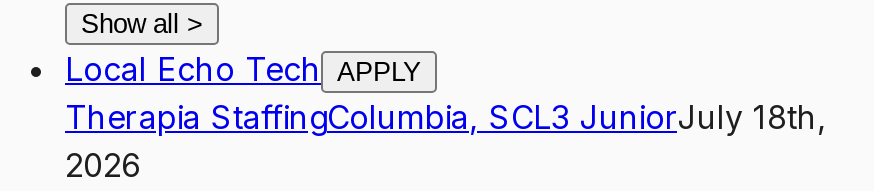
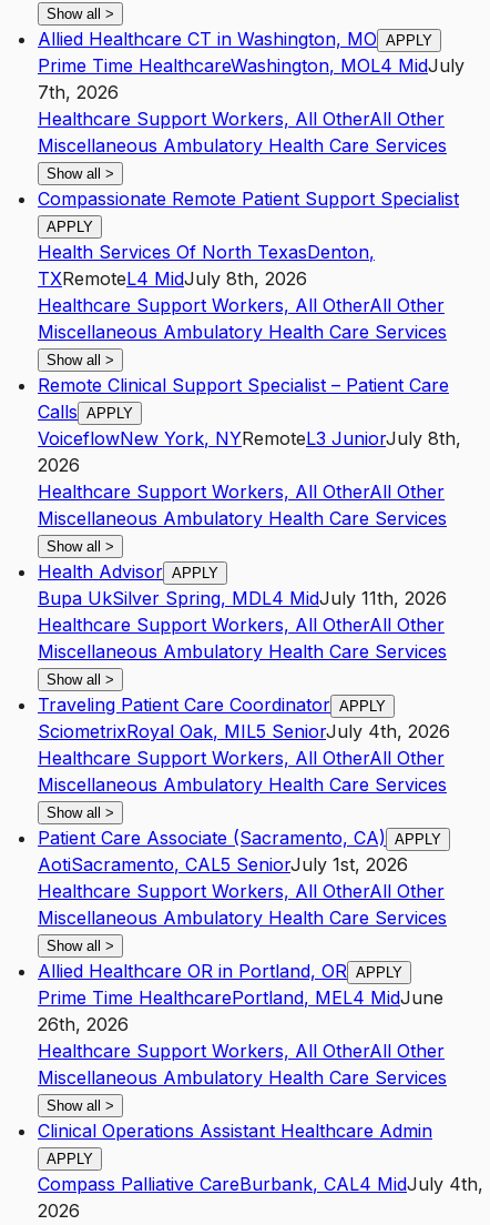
[65,49,827,137] Local Echo Tech APPLY | Therapia StaffingColumbia, SCL3 JuniorJuly 18th, -> [38,28,483,1195] Allied Healthcare CT in Washington, MO APPLY | Prime Time HealthcareWashington, MOL4 MidJuly | 7th, 2026 | Healthcare Support Workers, All OtherAll Other | Miscellaneous Ambulatory Health Care Services | Show all > | Compassionate Remote Patient Support Specialist | APPLY | Health Services Of North TexasDenton, | TXRemoteL4 MidJuly 8th, 2026 | Healthcare Support Workers, All OtherAll Other | Miscellaneous Ambulatory Health Care Services | Show all > | Remote Clinical Support Specialist – Patient Care | Calls APPLY | VoiceflowNew York, NYRemoteL3 JuniorJuly 8th, | 2026 | Healthcare Support Workers, All OtherAll Other | Miscellaneous Ambulatory Health Care Services | Show all > | Health Advisor APPLY | Bupa UkSilver Spring, MDL4 MidJuly 11th, 2026 | Healthcare Support Workers, All OtherAll Other | Miscellaneous Ambulatory Health Care Services | Show all > | Traveling Patient Care Coordinator APPLY | SciometrixRoyal Oak, MI L5 SeniorJuly 4th, 2026 | Healthcare Support Workers, All OtherAll Other | Miscellaneous Ambulatory Health Care Services | Show all > | Patient Care Associate (Sacramento, CA) APPLY | AotiSacramento, CAL5 SeniorJuly 1st, 2026 | Healthcare Support Workers, All OtherAll Other | Miscellaneous Ambulatory Health Care Services | Show all > | Allied Healthcare OR in Portland, OR APPLY | Prime Time HealthcarePortland, MEL4 MidJune | 26th, 2026 | Healthcare Support Workers, All OtherAll Other | Miscellaneous Ambulatory Health Care Services | Show all > | Clinical Operations Assistant Healthcare Admin | APPLY | Compass Palliative CareBurbank, CAL4 MidJuly 4th,

